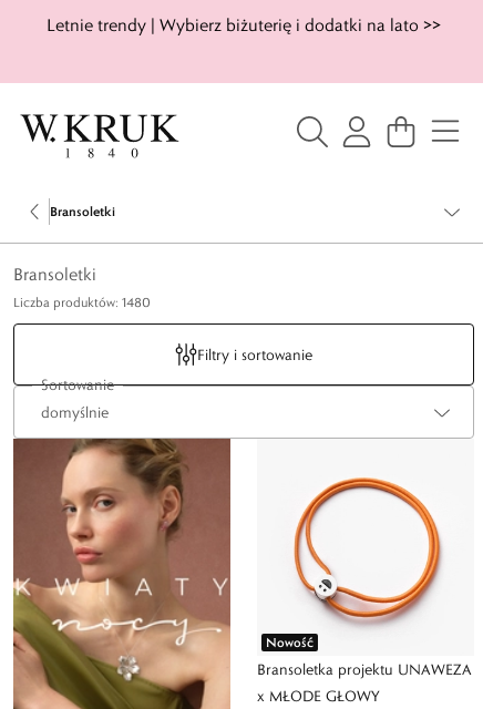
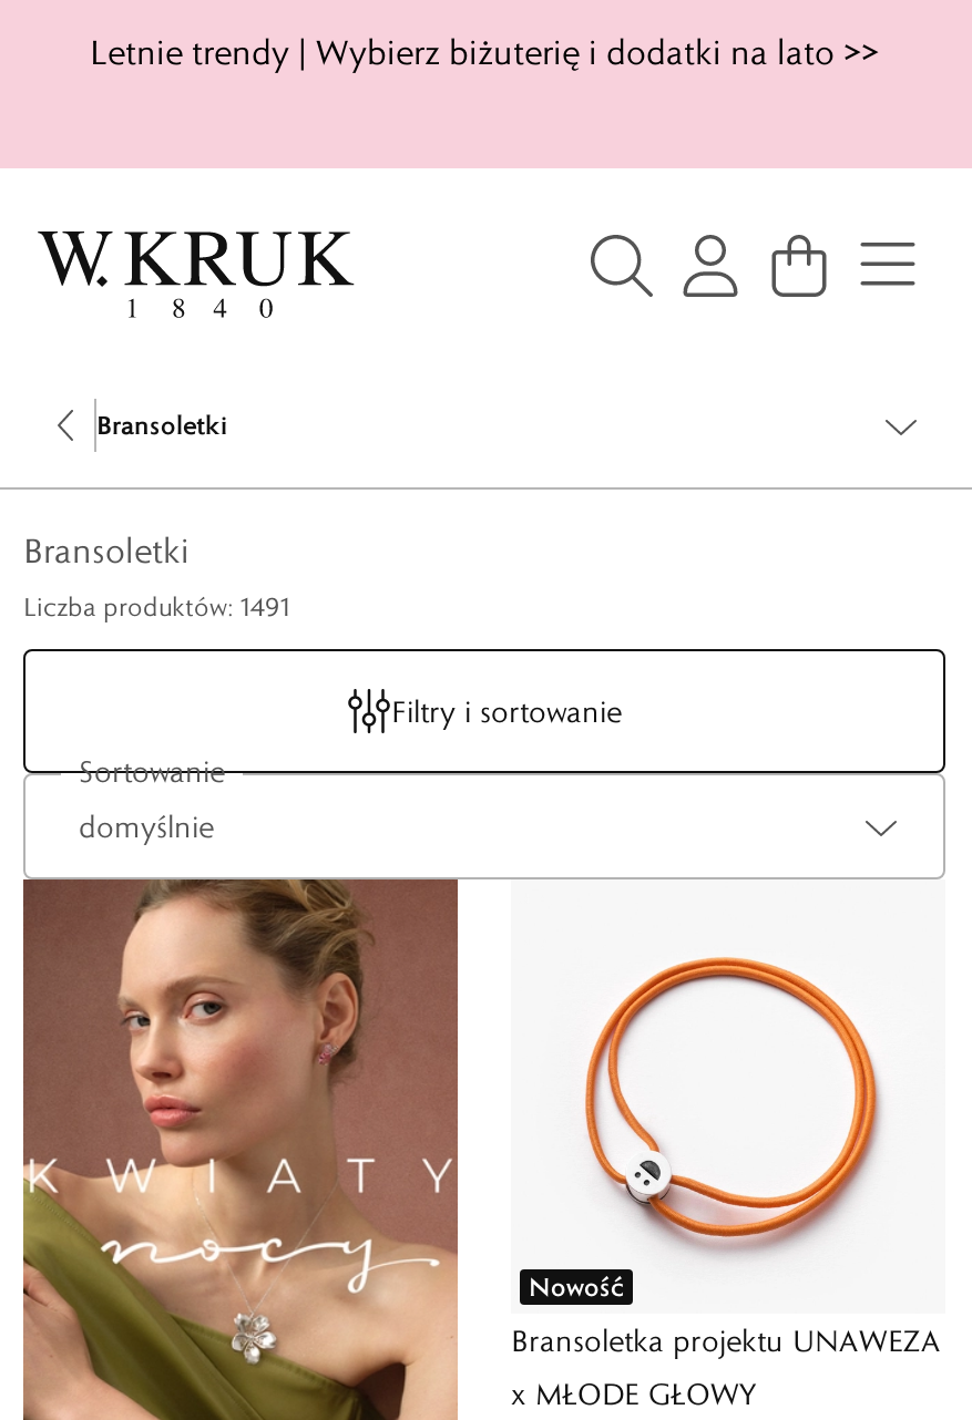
[13,294,151,310] Liczba produktów: 1480 -> [23,589,289,622] Liczba produktów: 1491

